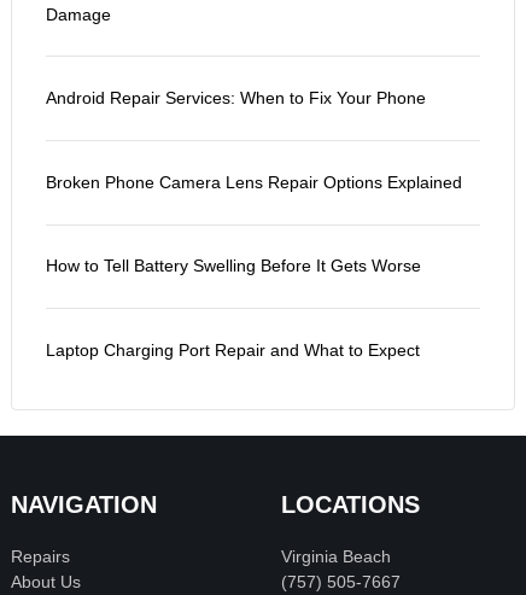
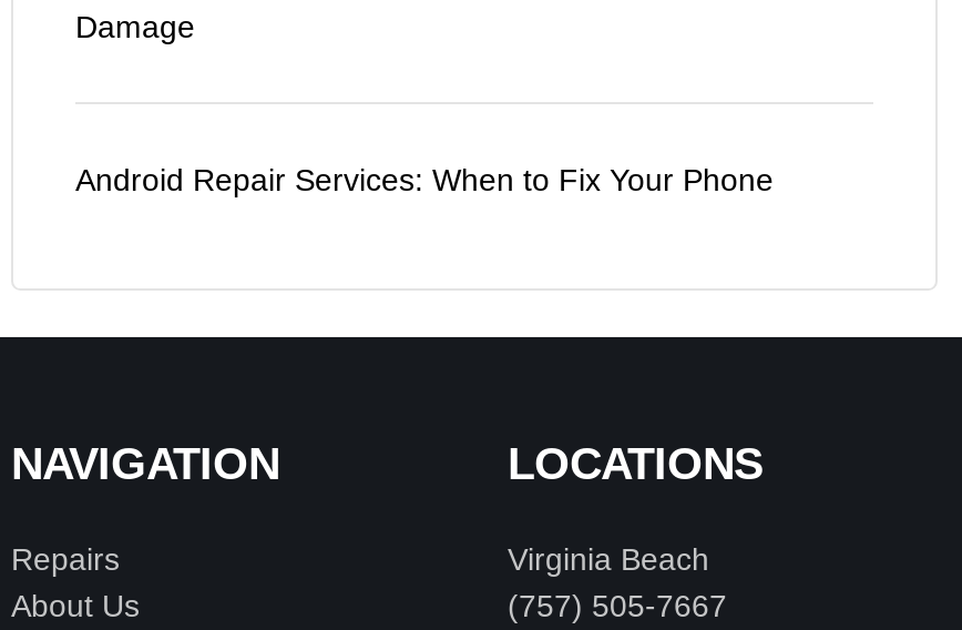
[46,172,462,192] Broken Phone Camera Lens Repair Options Explained -> none
[46,256,421,276] How to Tell Battery Swelling Before It Gets Worse -> none
[46,340,420,360] Laptop Charging Port Repair and What to Expect -> none

